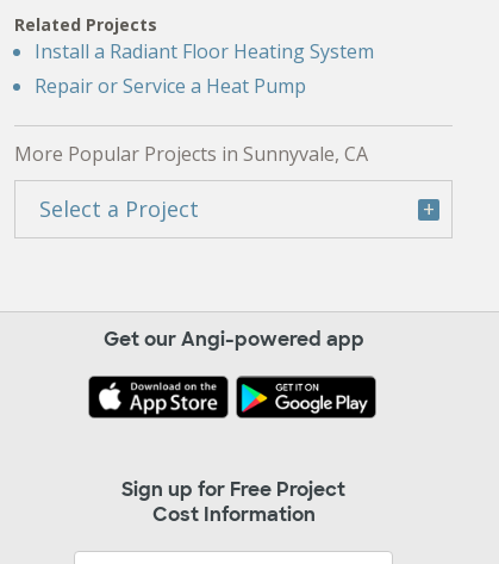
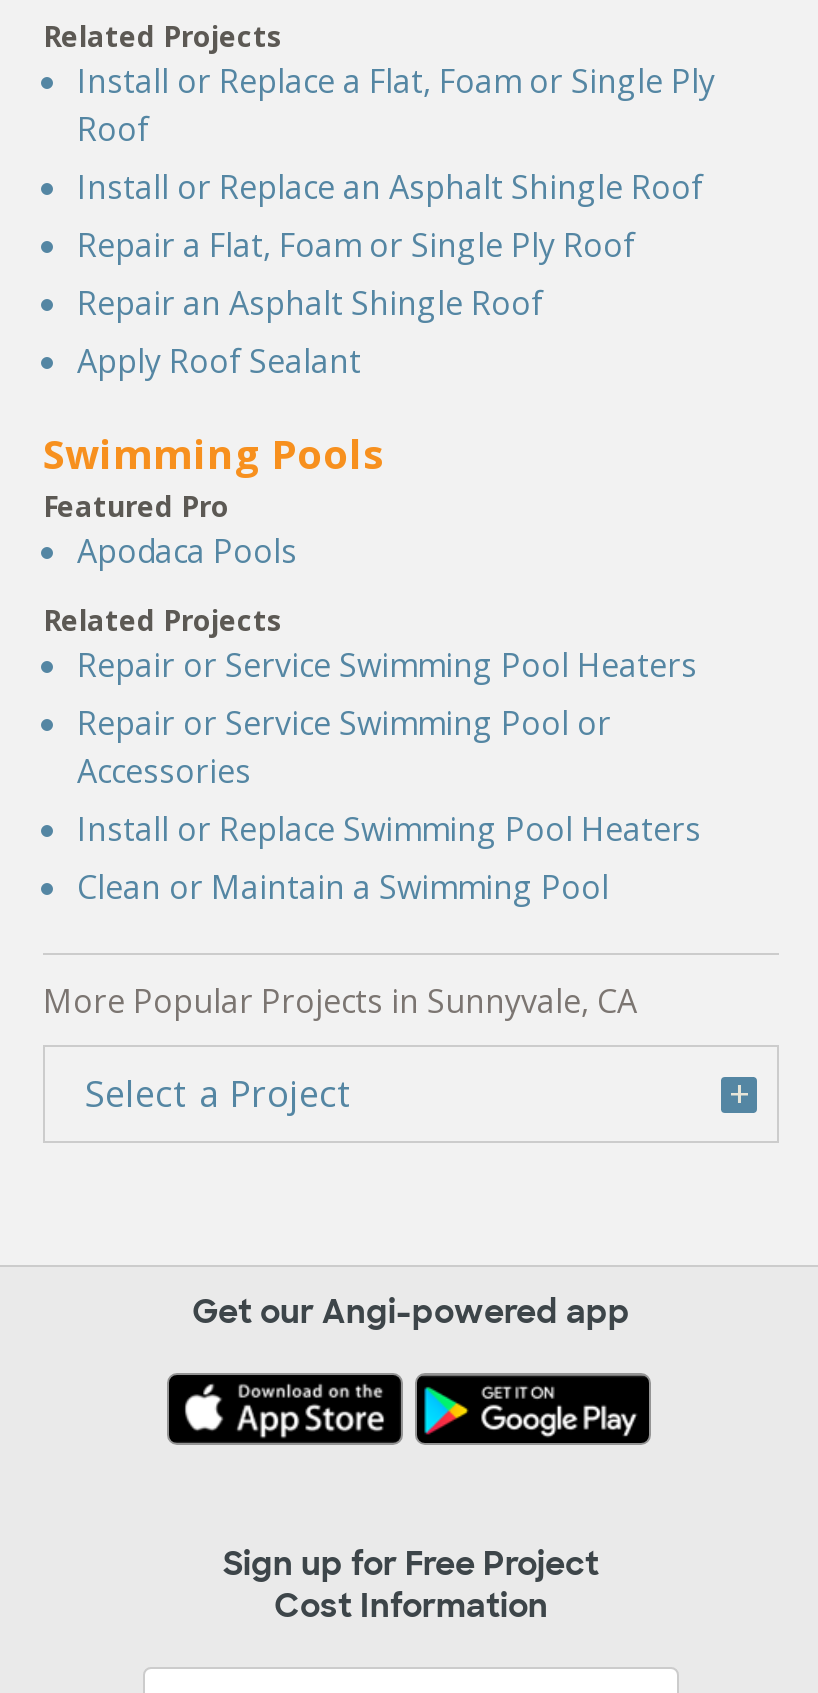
[35,39,374,99] Install a Radiant Floor Heating System | Repair or Service a Heat Pump -> [43,60,715,910] Install or Replace a Flat, Foam or Single Ply | Roof | Install or Replace an Asphalt Shingle Roof | Repair a Flat, Foam or Single Ply Roof | Repair an Asphalt Shingle Roof | Apply Roof Sealant | Swimming Pools | Featured Pro | Apodaca Pools | Related Projects | Repair or Service Swimming Pool Heaters | Repair or Service Swimming Pool or | Accessories | Install or Replace Swimming Pool Heaters | Clean or Maintain a Swimming Pool

